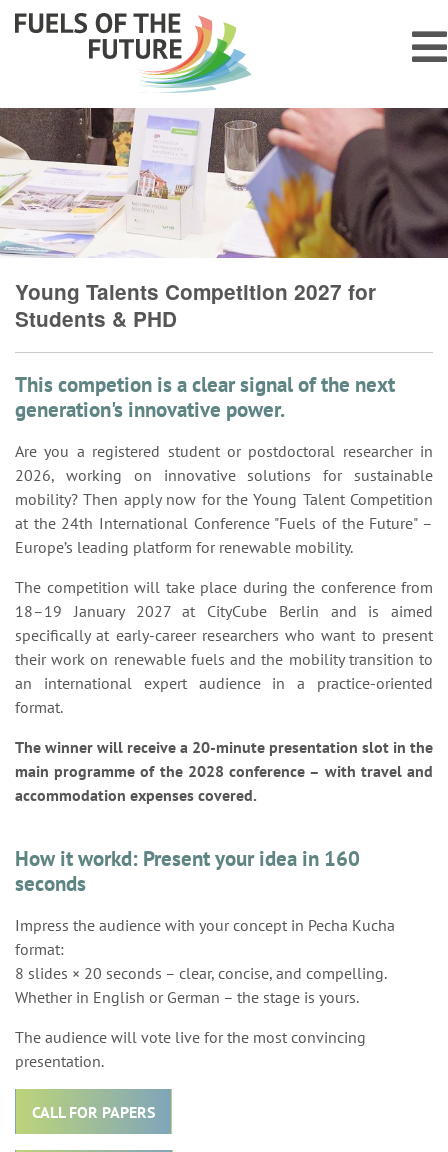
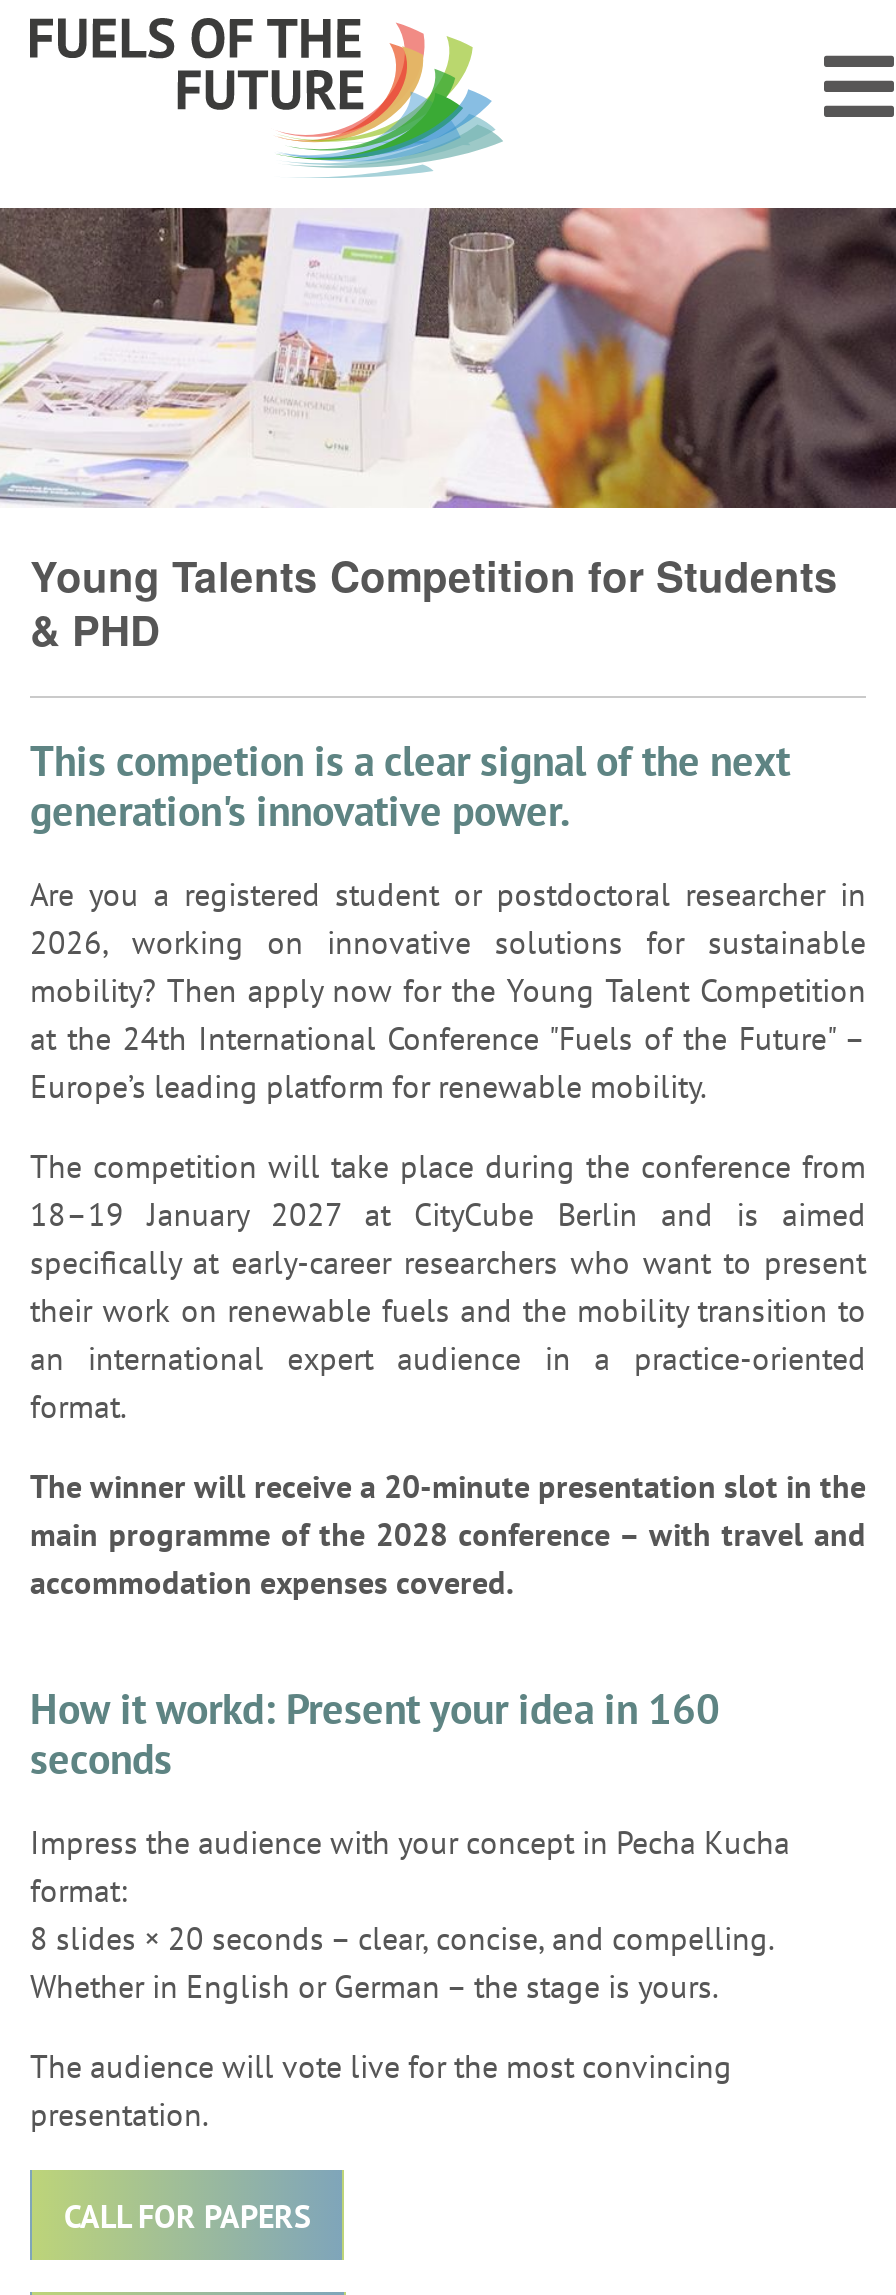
[15,277,376,333] Young Talents Competition 2027 for | Students & PHD -> [30,546,838,658] Young Talents Competition for Students | & PHD

